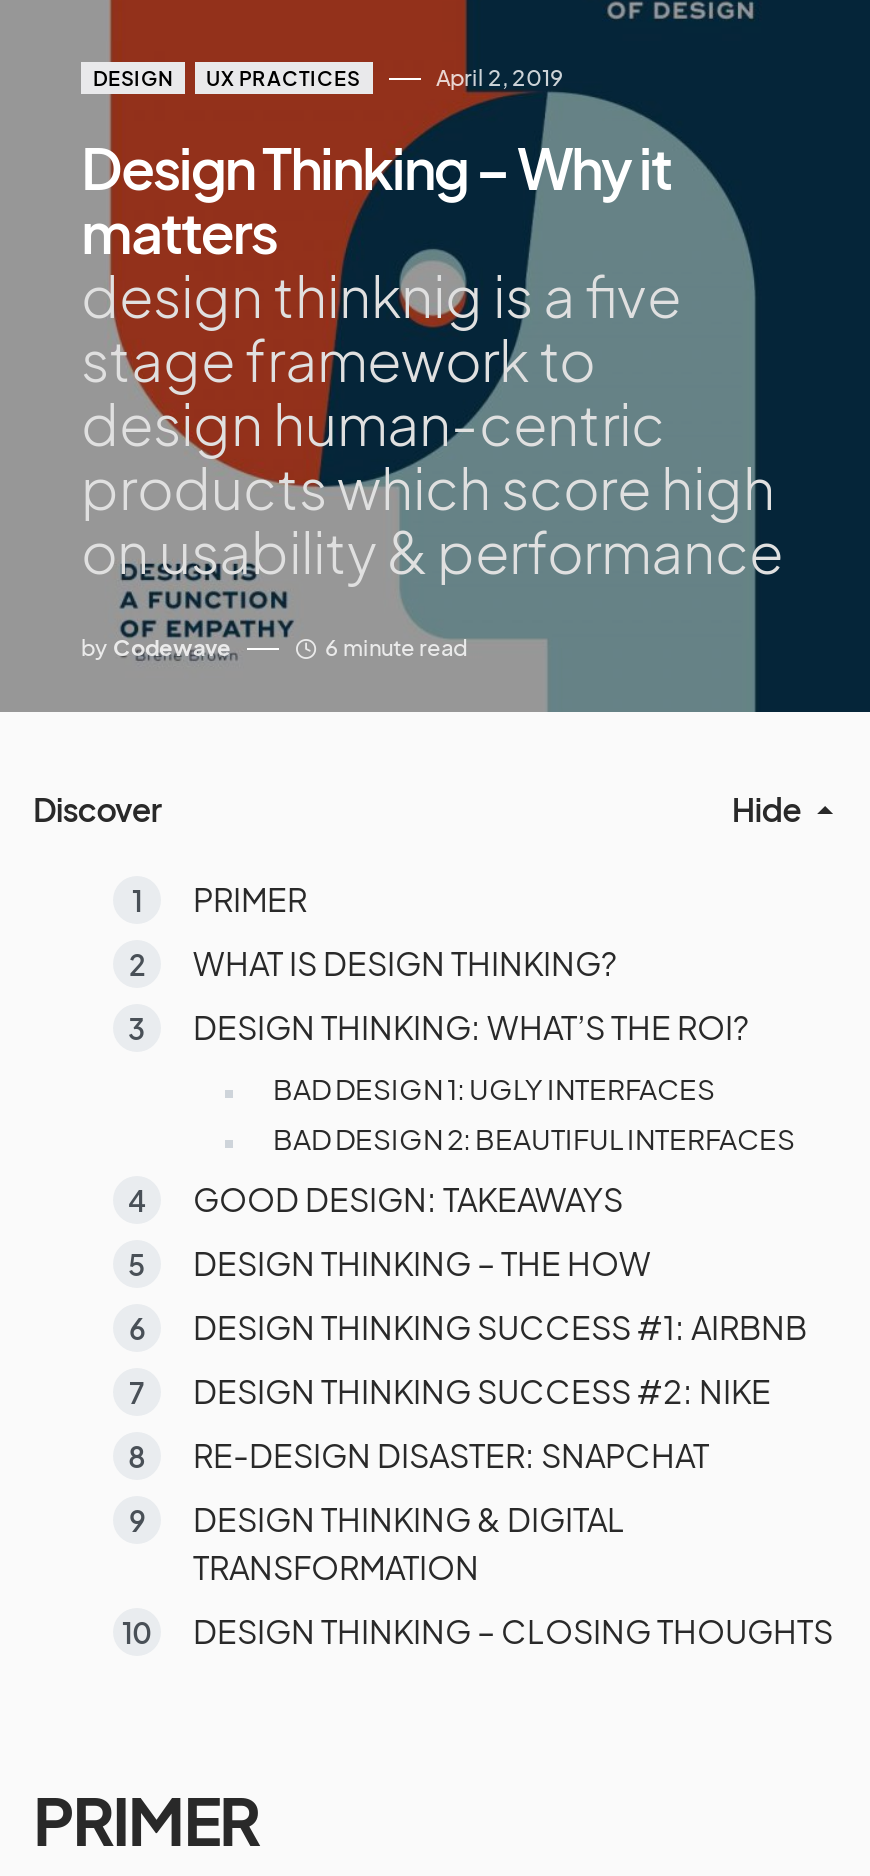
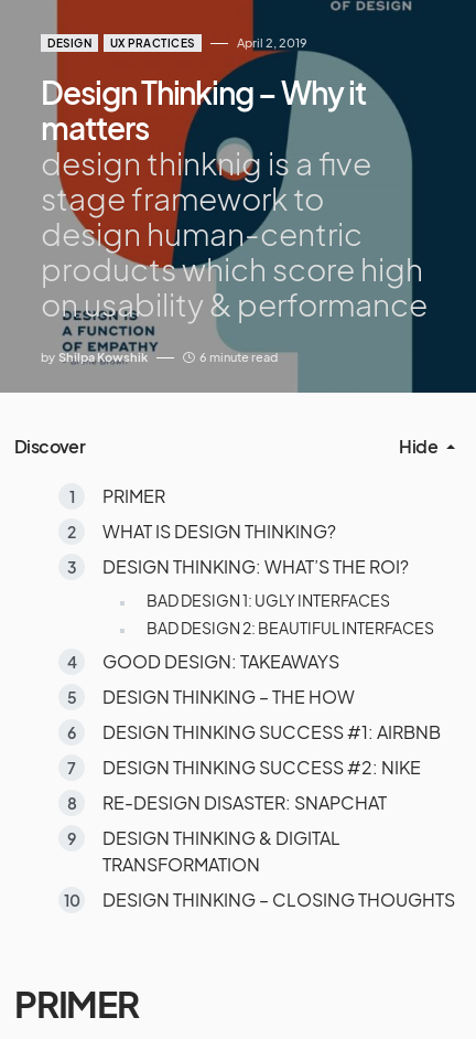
[81,634,231,660] by Codewave -> [41,350,148,364] by Shilpa Kowshik

